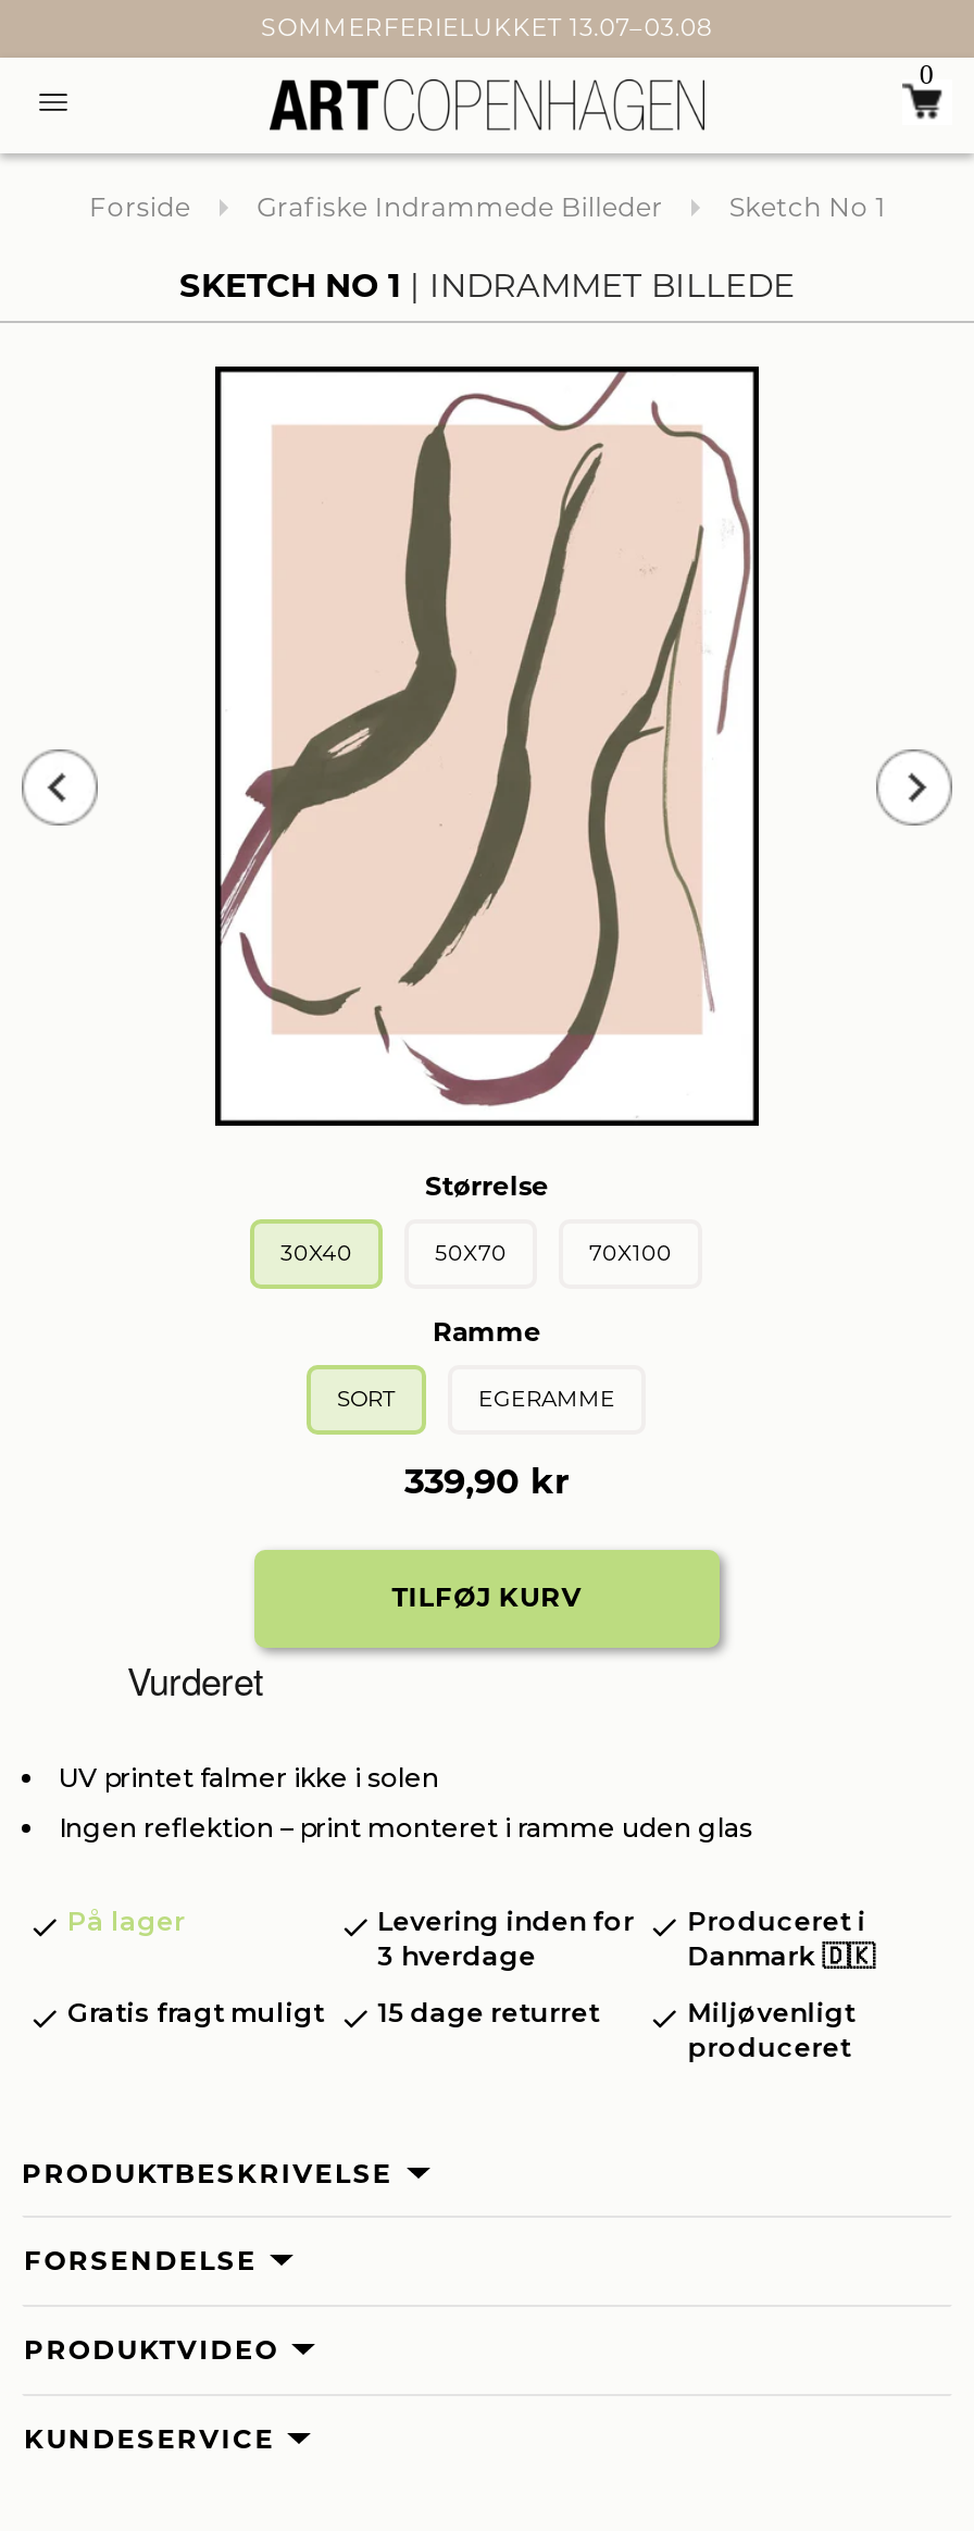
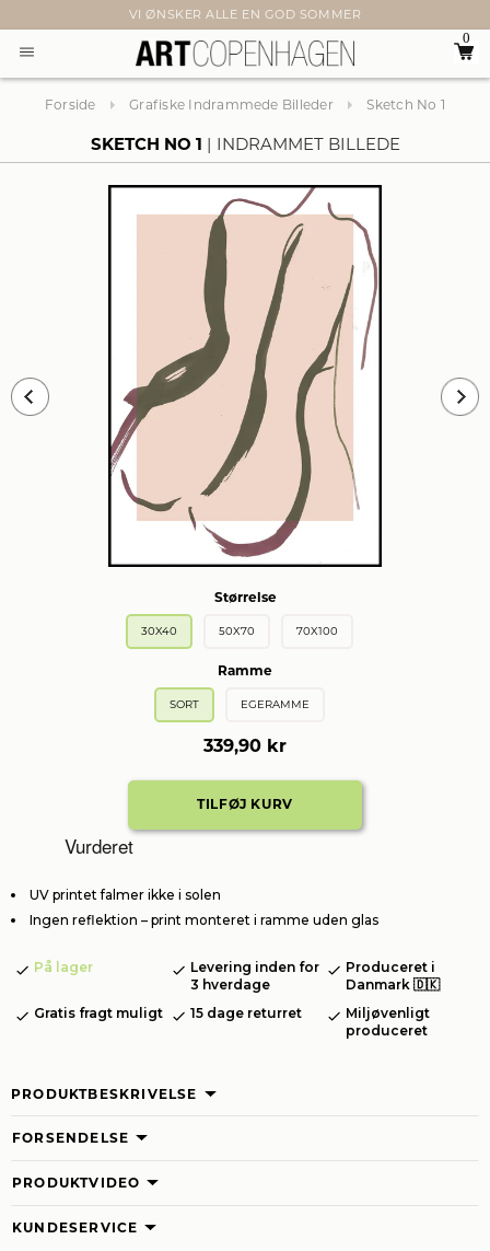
[261,12,713,42] SOMMERFERIELUKKET 13.07–03.08 -> [129,7,361,22] VI ØNSKER ALLE EN GOD SOMMER

